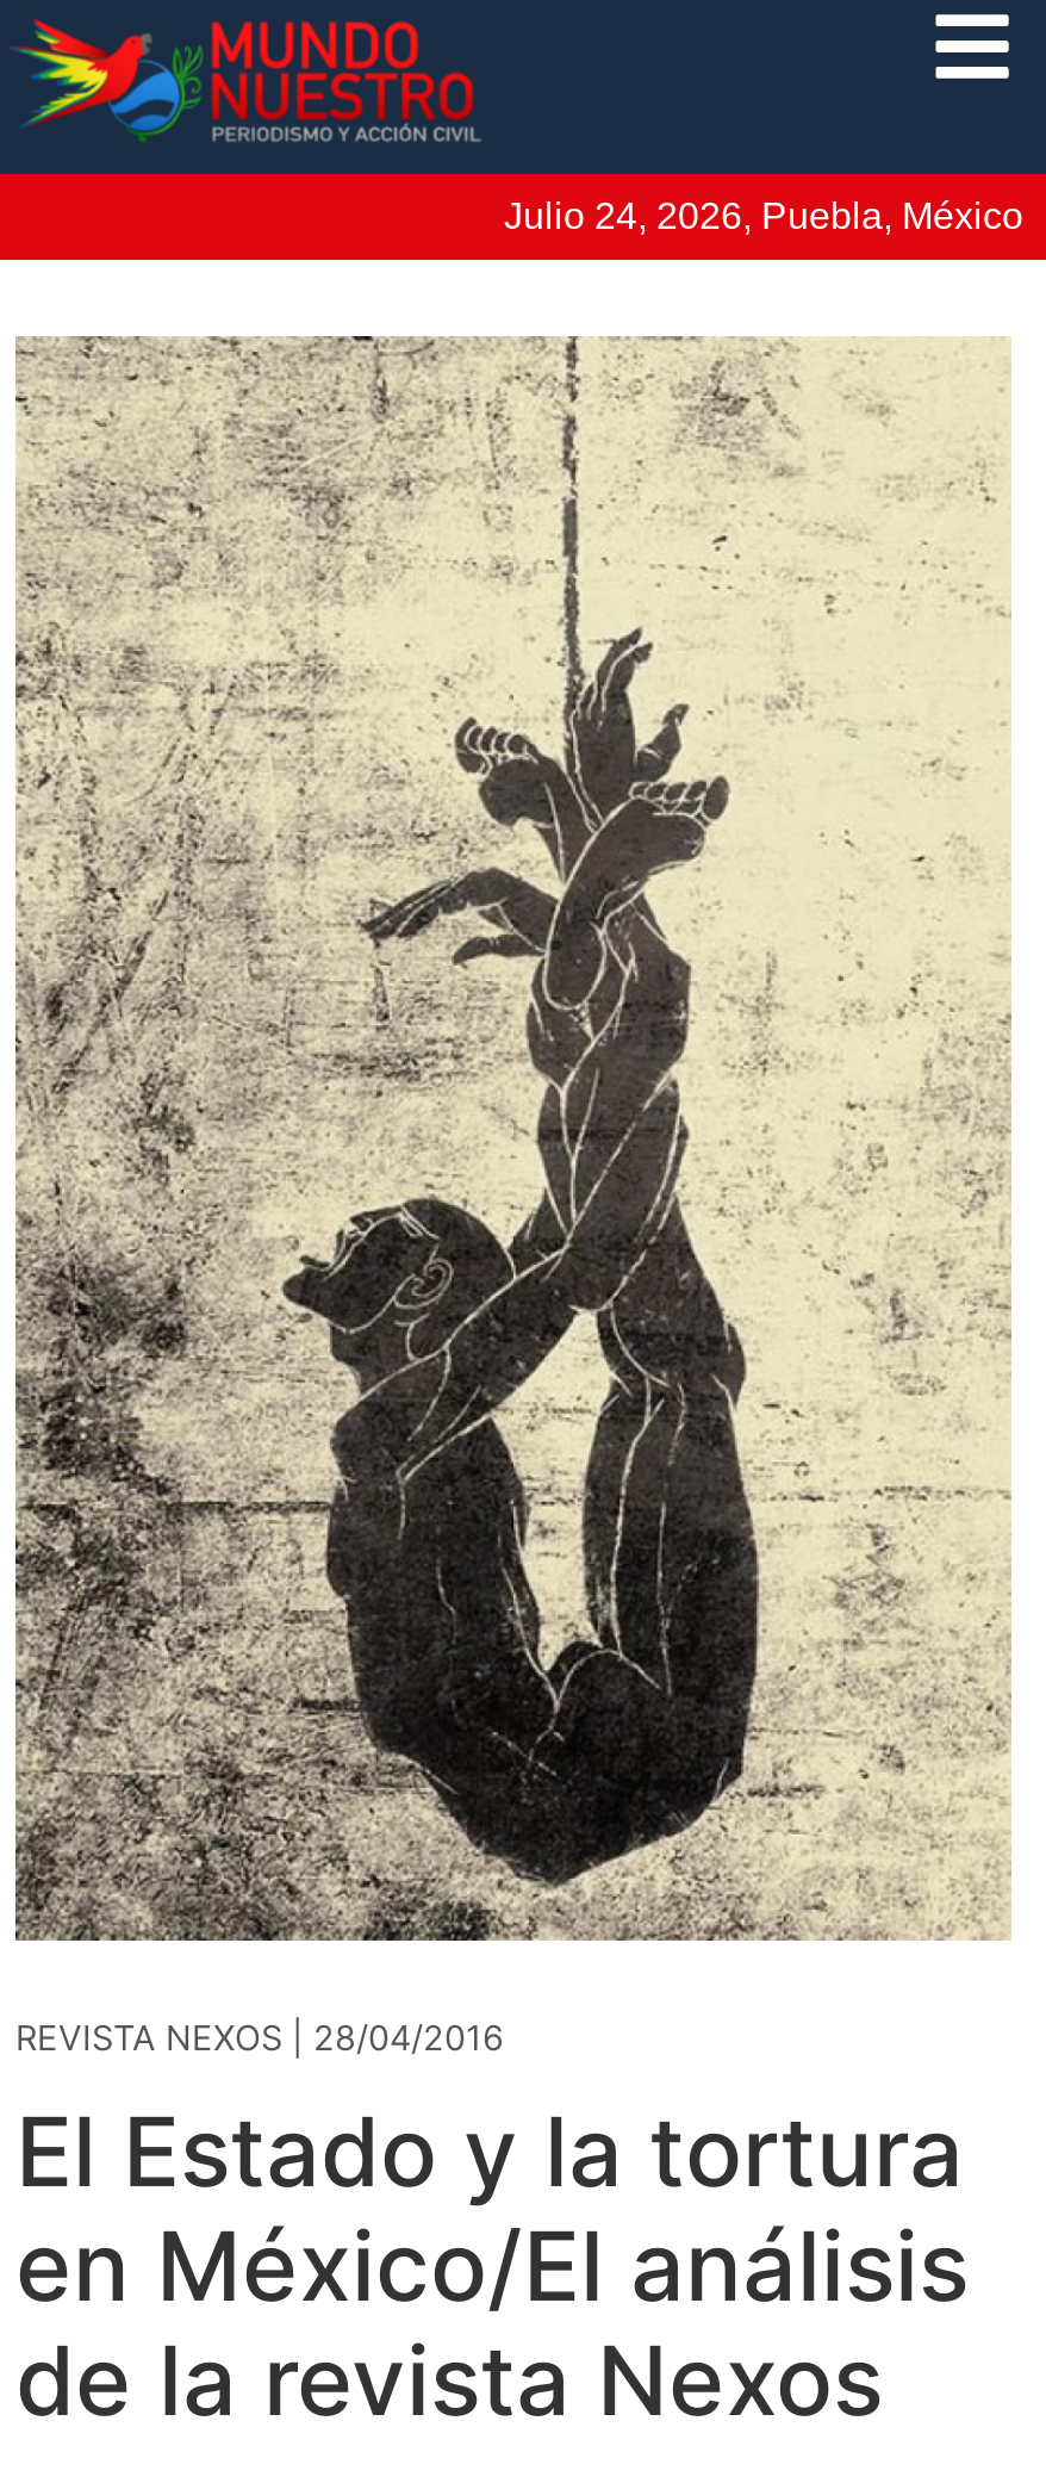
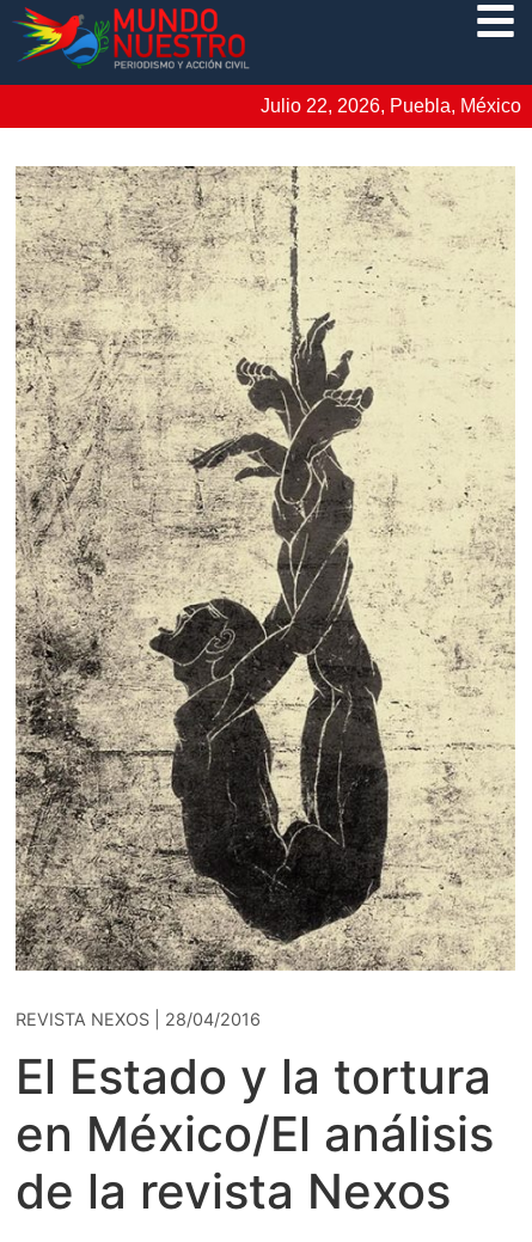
[504,196,1023,236] Julio 24, 2026, Puebla, México -> [261,96,521,116] Julio 22, 2026, Puebla, México

